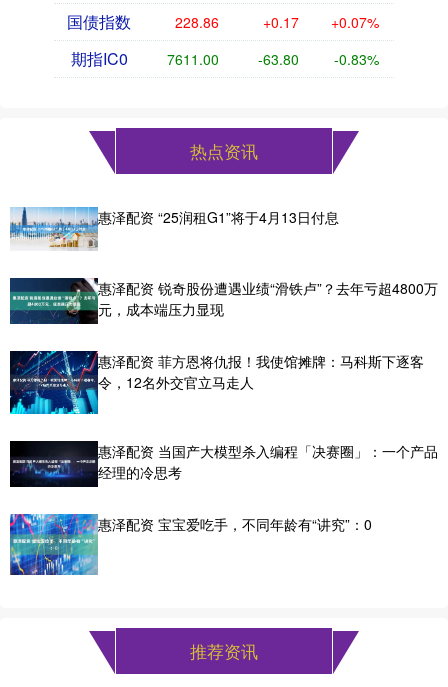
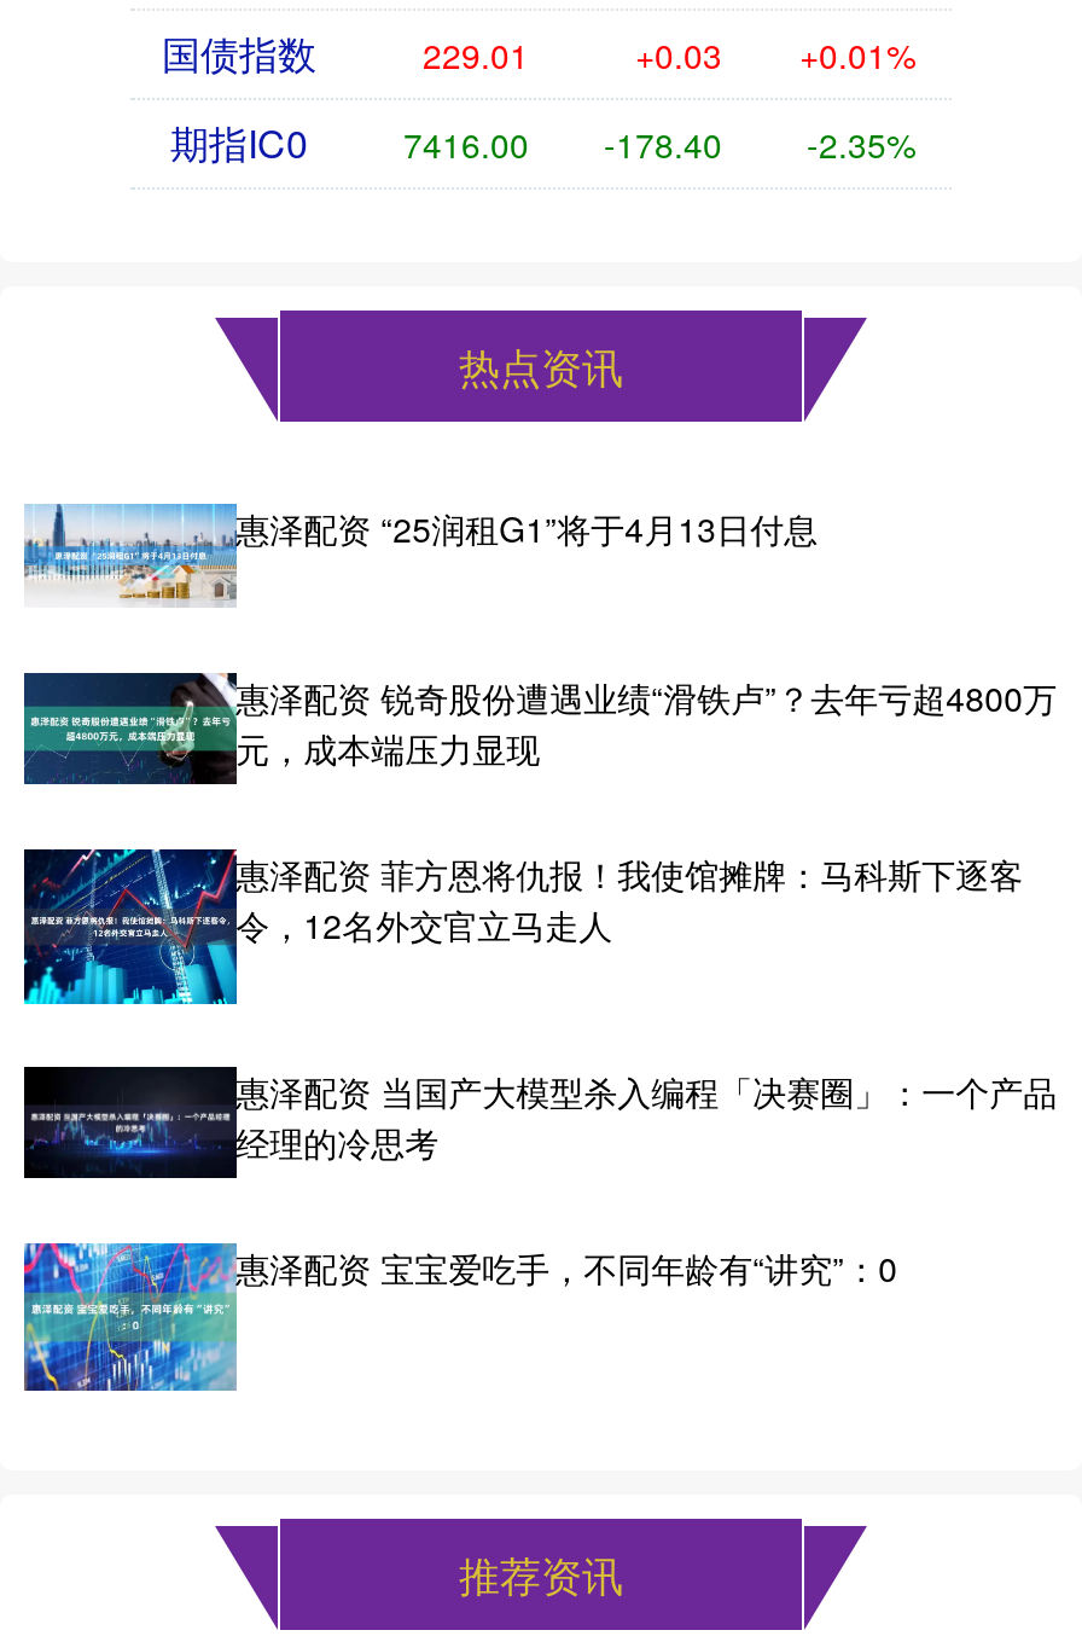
[175,12,219,32] 228.86 -> [423,30,529,78] 229.01
[263,12,299,32] +0.17 -> [635,30,722,78] +0.03
[331,12,379,32] +0.07% -> [799,30,915,78] +0.01%
[167,49,219,69] 7611.00 -> [403,119,529,168] 7416.00
[258,49,299,69] -63.80 -> [604,119,722,168] -178.40
[334,49,379,69] -0.83% -> [807,119,915,168] -2.35%

